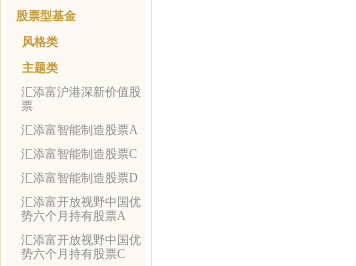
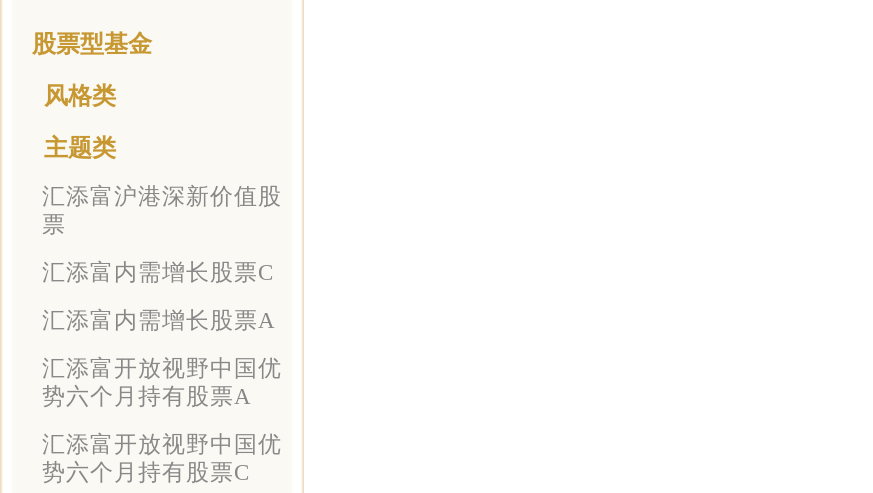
[21,124,138,184] 汇添富智能制造股票A | 汇添富智能制造股票C | 汇添富智能制造股票D -> [42,260,276,332] 汇添富内需增长股票C | 汇添富内需增长股票A

